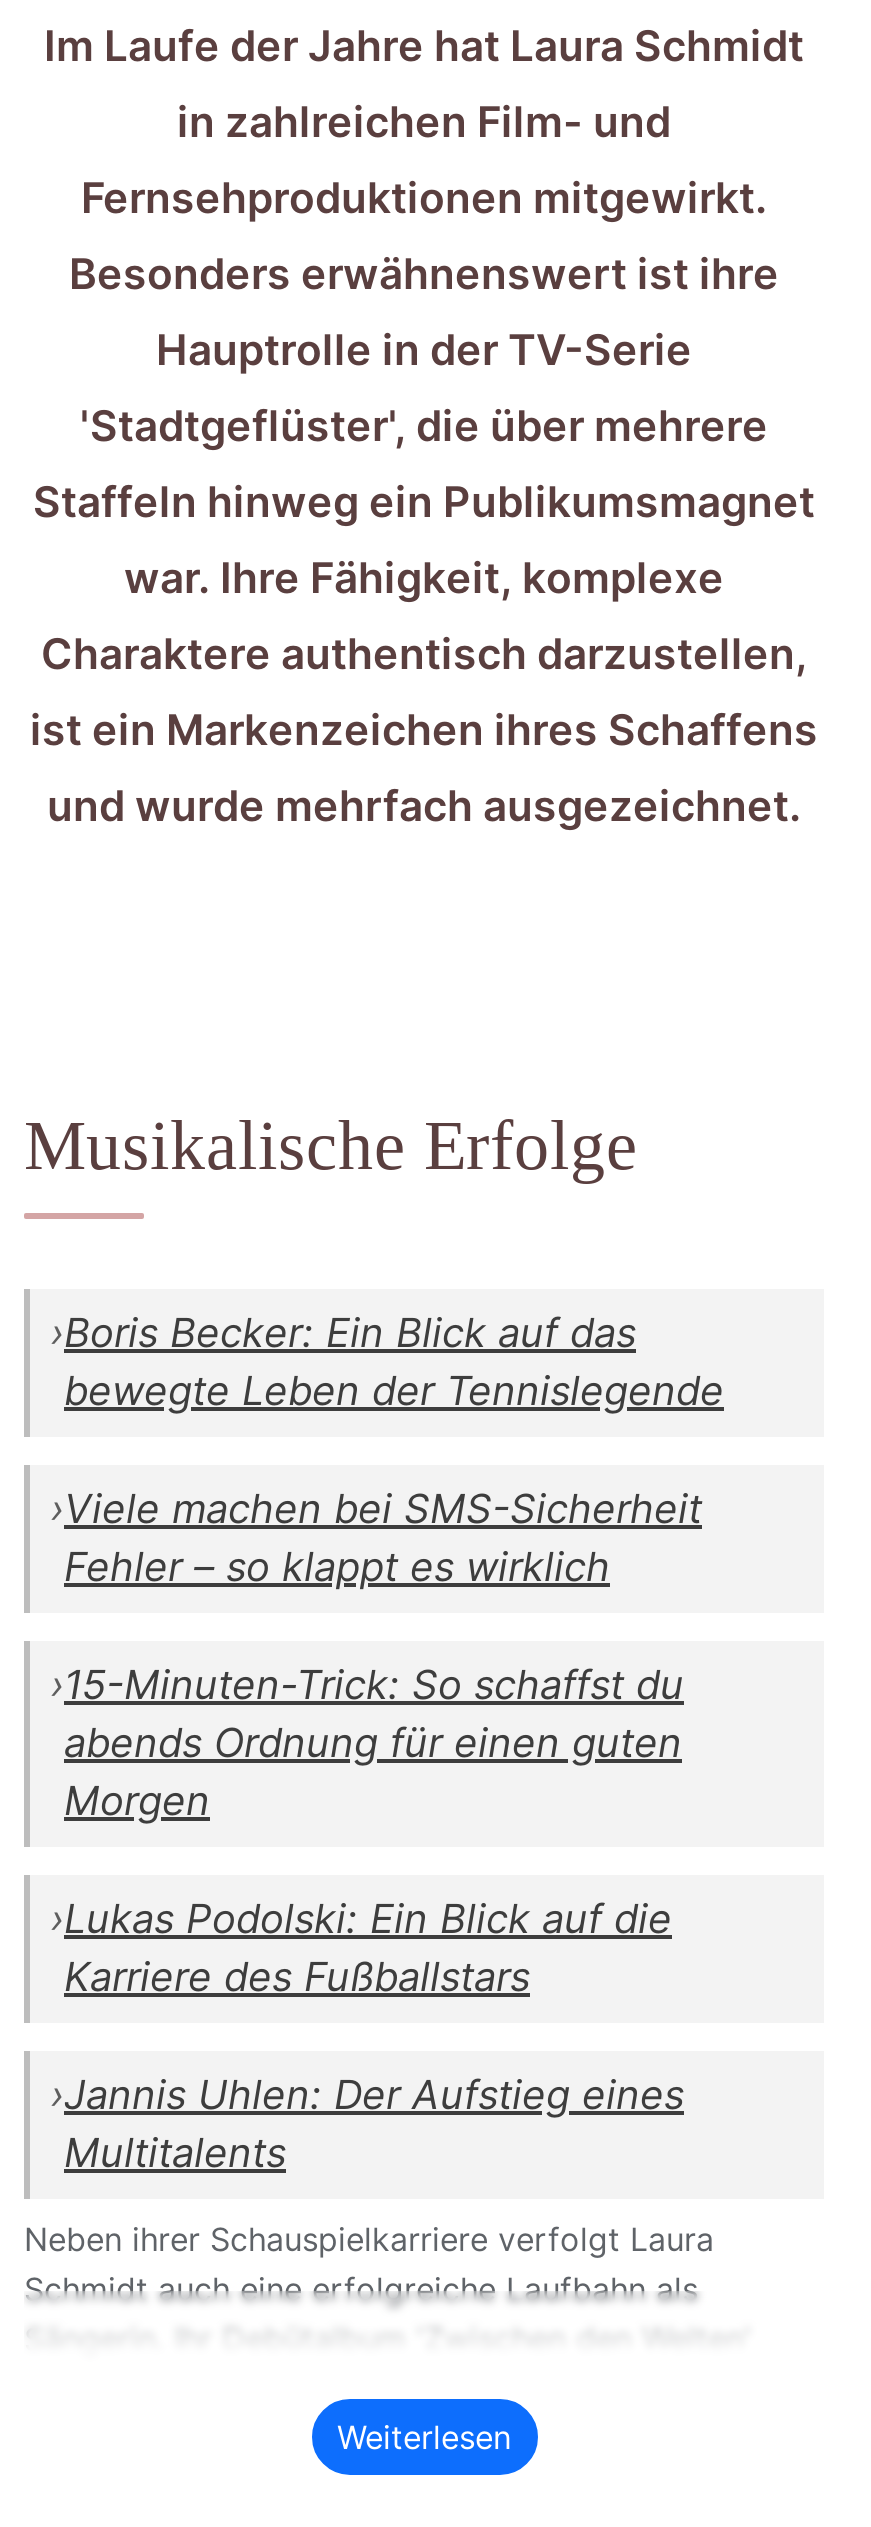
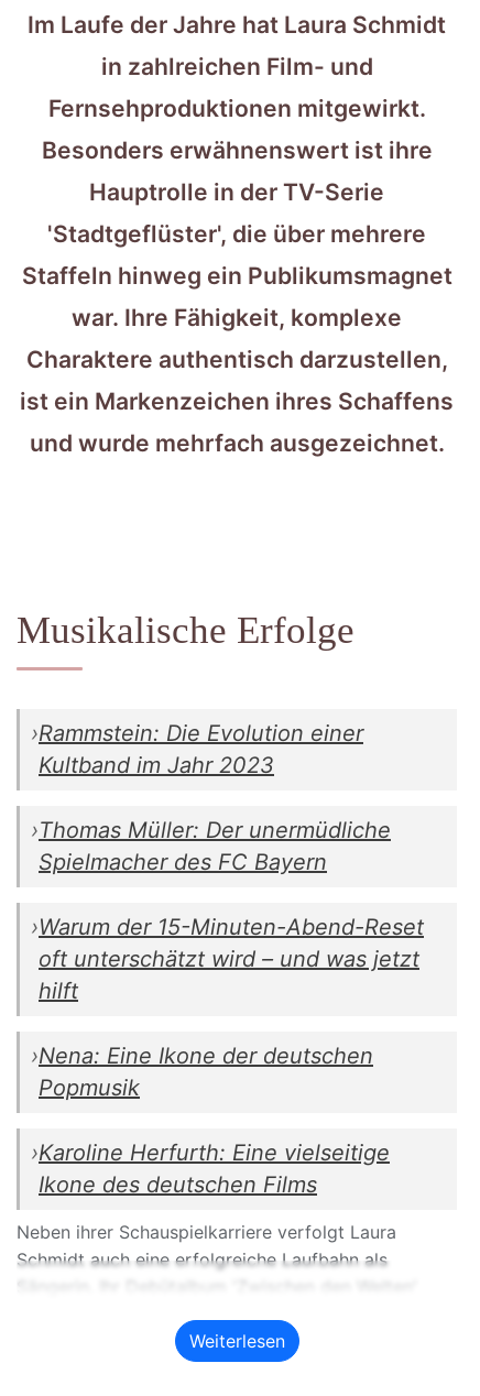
[50,1309,724,1415] ›Boris Becker: Ein Blick auf das | bewegte Leben der Tennislegende -> [31,720,363,779] ›Rammstein: Die Evolution einer | Kultband im Jahr 2023
[50,1485,702,1591] ›Viele machen bei SMS-Sicherheit | Fehler – so klappt es wirklich -> [31,817,391,875] ›Thomas Müller: Der unermüdliche | Spielmacher des FC Bayern
[50,1661,684,1825] ›15-Minuten-Trick: So schaffst du | abends Ordnung für einen guten | Morgen -> [31,914,424,1004] ›Warum der 15-Minuten-Abend-Reset | oft unterschätzt wird – und was jetzt | hilft
[50,1895,672,2001] ›Lukas Podolski: Ein Blick auf die | Karriere des Fußballstars -> [31,1043,373,1101] ›Nena: Eine Ikone der deutschen | Popmusik
[50,2071,684,2177] ›Jannis Uhlen: Der Aufstieg eines | Multitalents -> [31,1140,390,1198] ›Karoline Herfurth: Eine vielseitige | Ikone des deutschen Films

